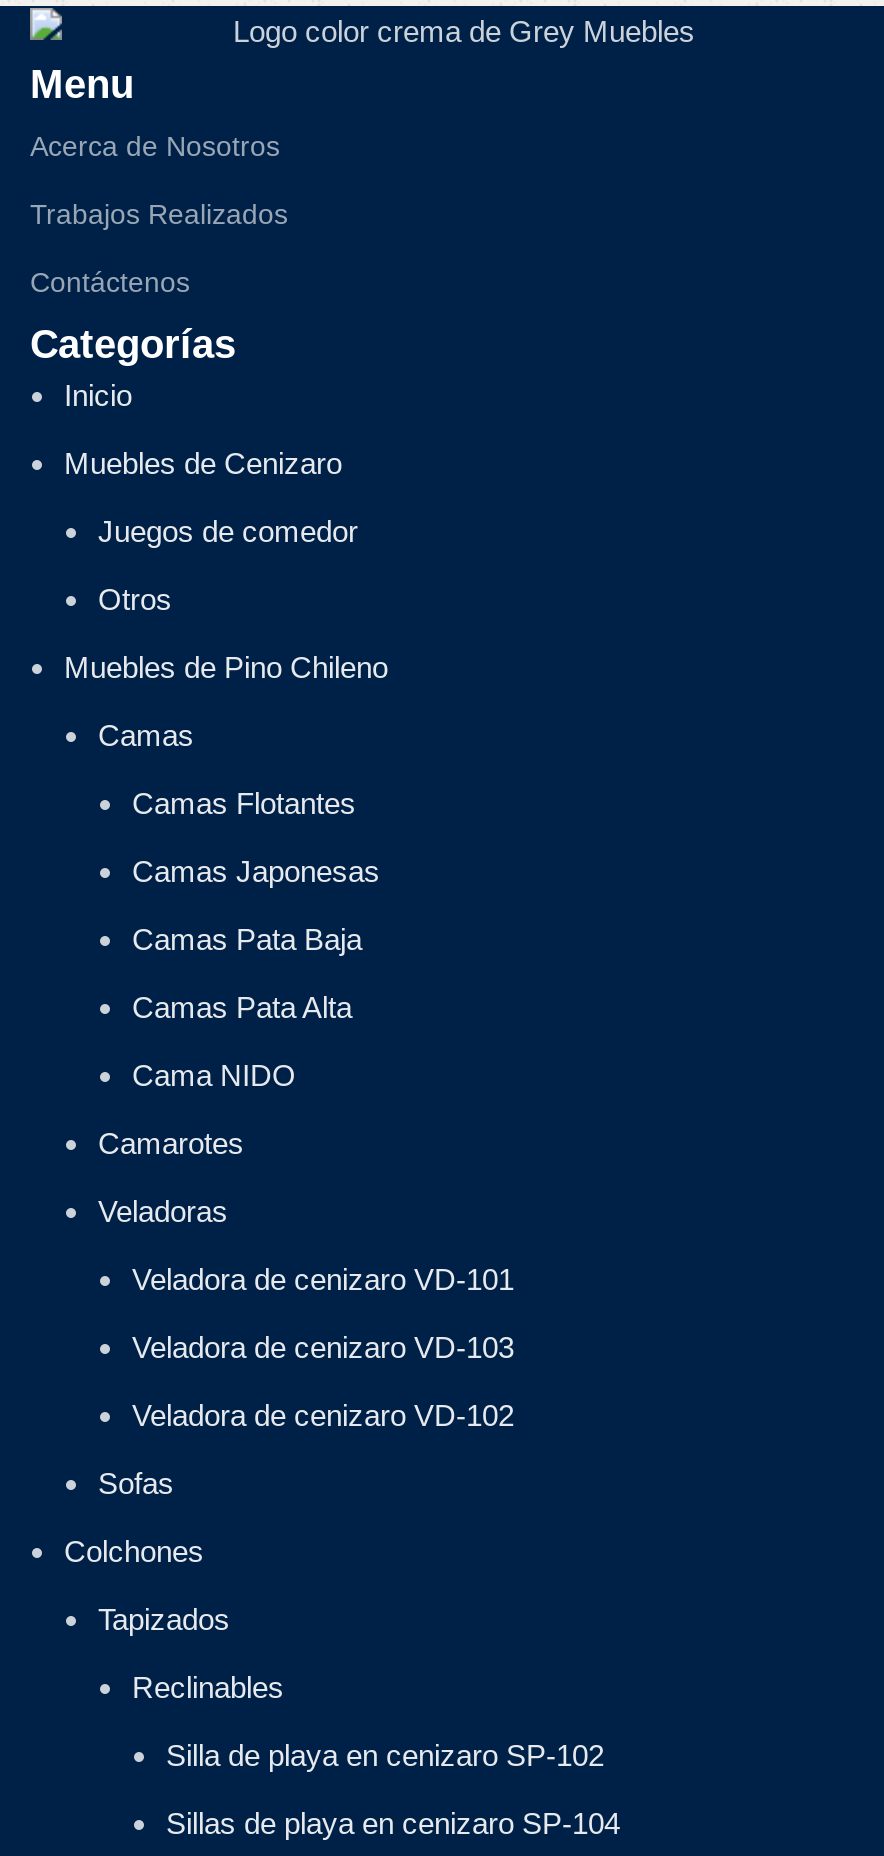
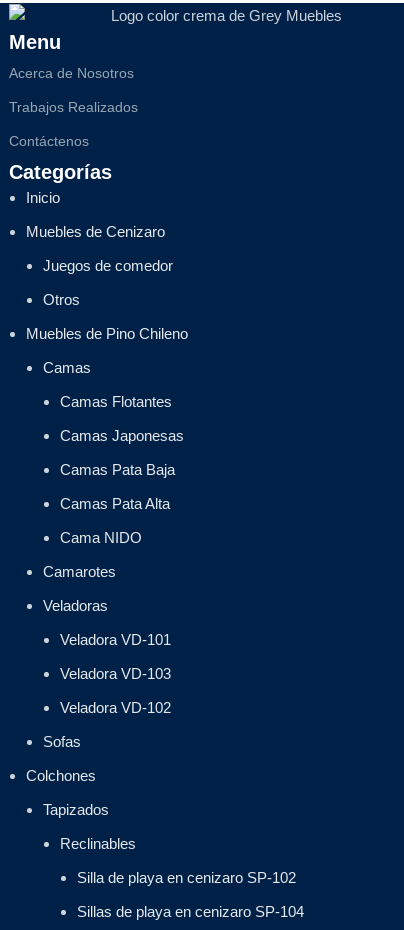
[132,1262,514,1296] Veladora de cenizaro VD-101 -> [60,631,171,648] Veladora VD-101
[132,1330,514,1364] Veladora de cenizaro VD-103 -> [60,665,171,682] Veladora VD-103
[132,1398,514,1432] Veladora de cenizaro VD-102 -> [60,699,171,716] Veladora VD-102

